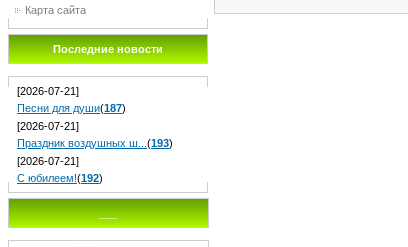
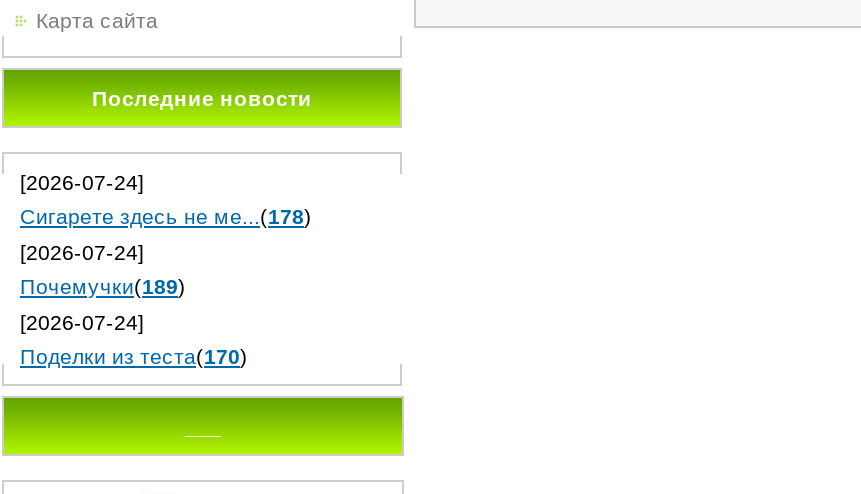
[17,85,126,114] [2026-07-21] | Песни для души(187) -> [20,170,312,228] [2026-07-24] | Сигарете здесь не ме...(178)
[17,120,173,149] [2026-07-21] | Праздник воздушных ш...(193) -> [20,240,186,298] [2026-07-24] | Почемучки(189)
[17,155,103,184] [2026-07-21] | С юбилеем!(192) -> [20,310,248,368] [2026-07-24] | Поделки из теста(170)

